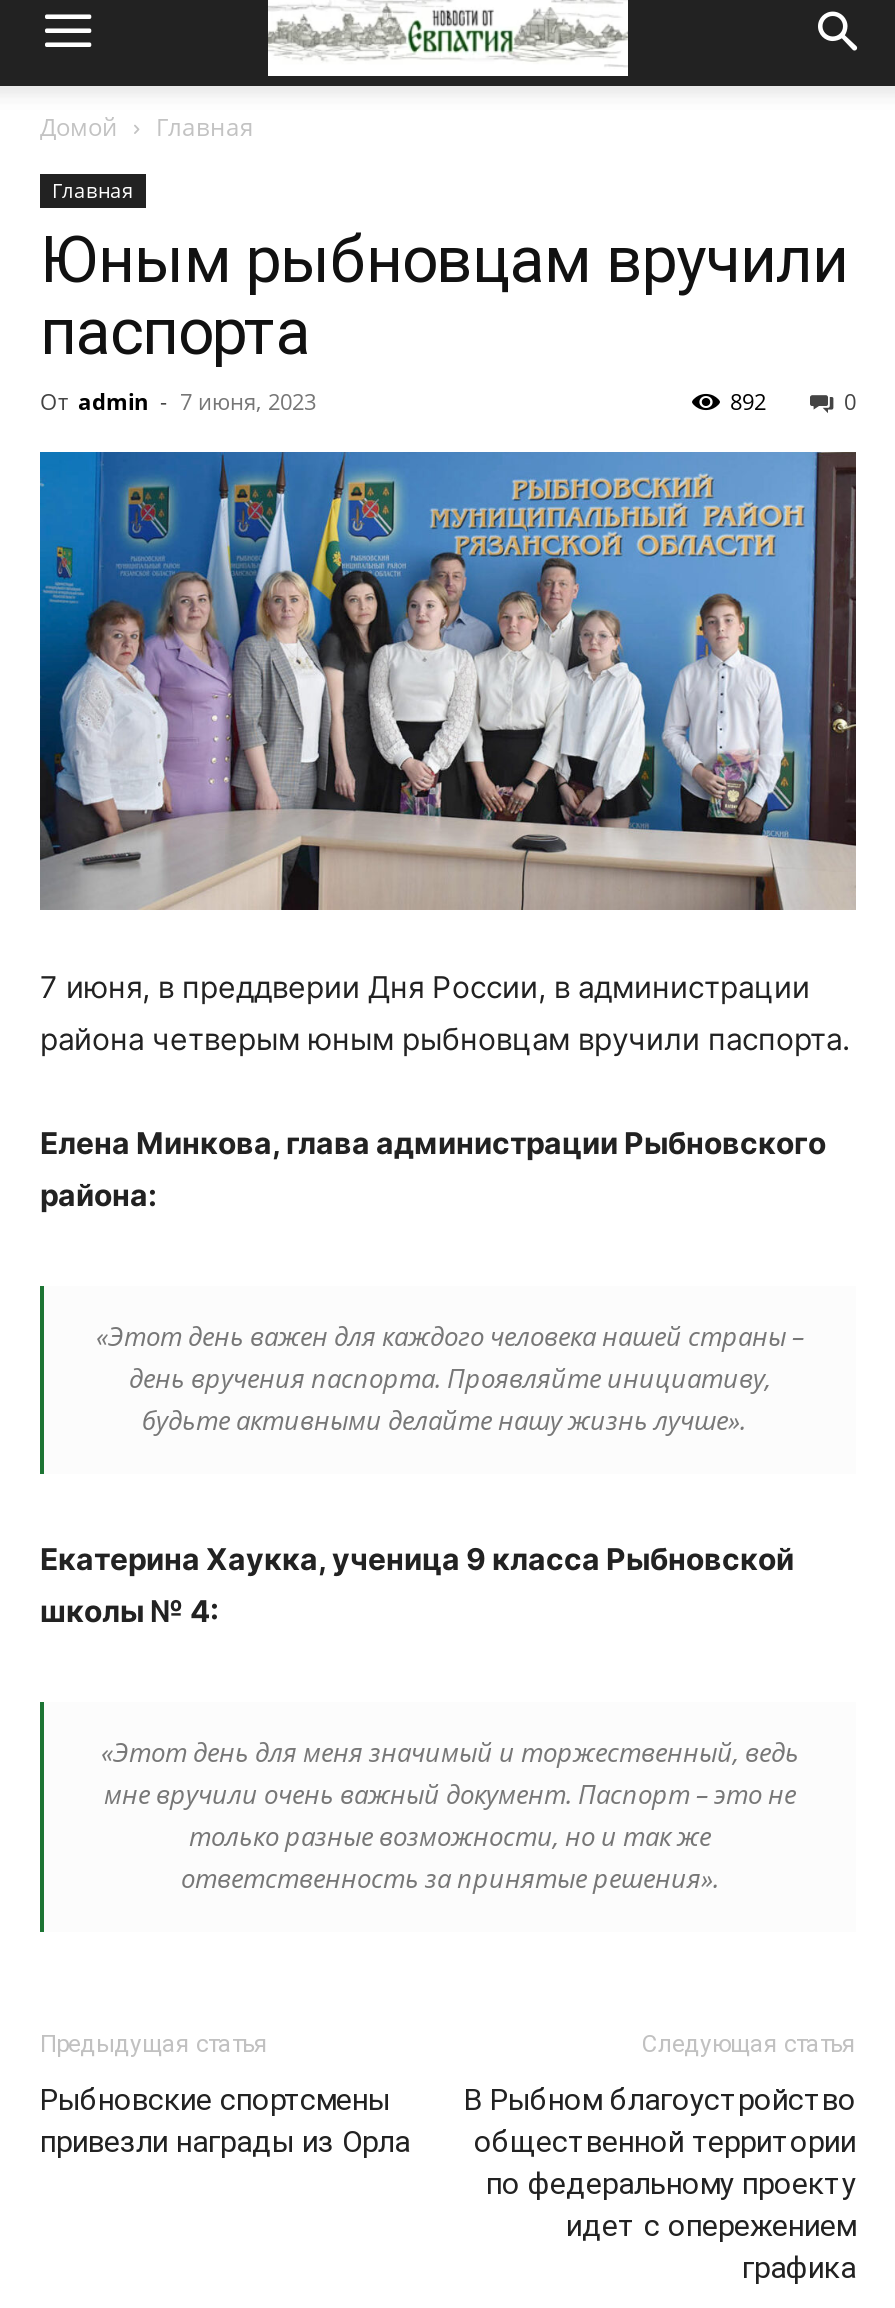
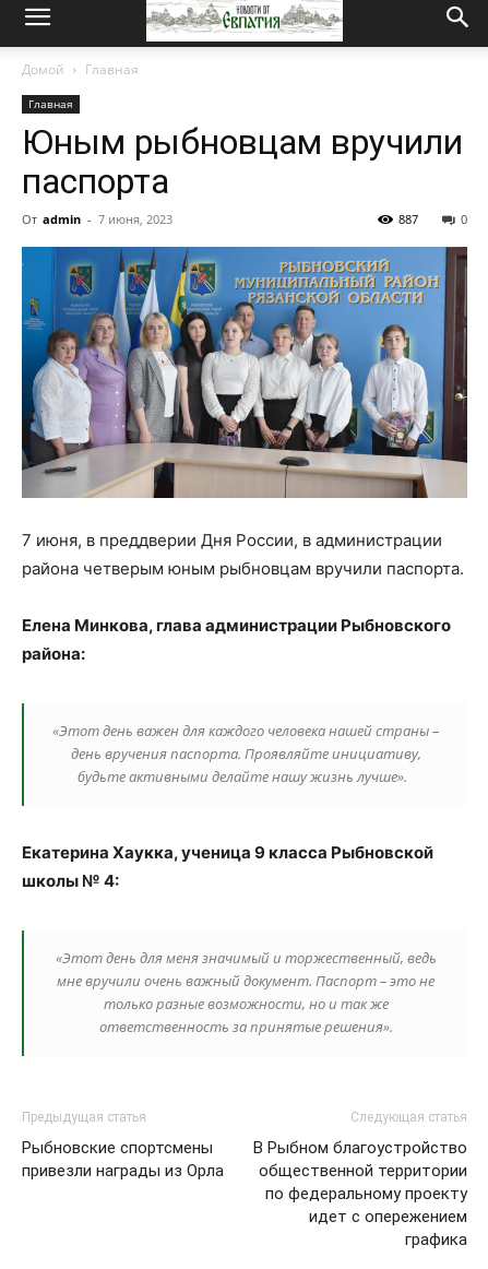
[730,386,766,416] 892 -> [398,211,418,227] 887

